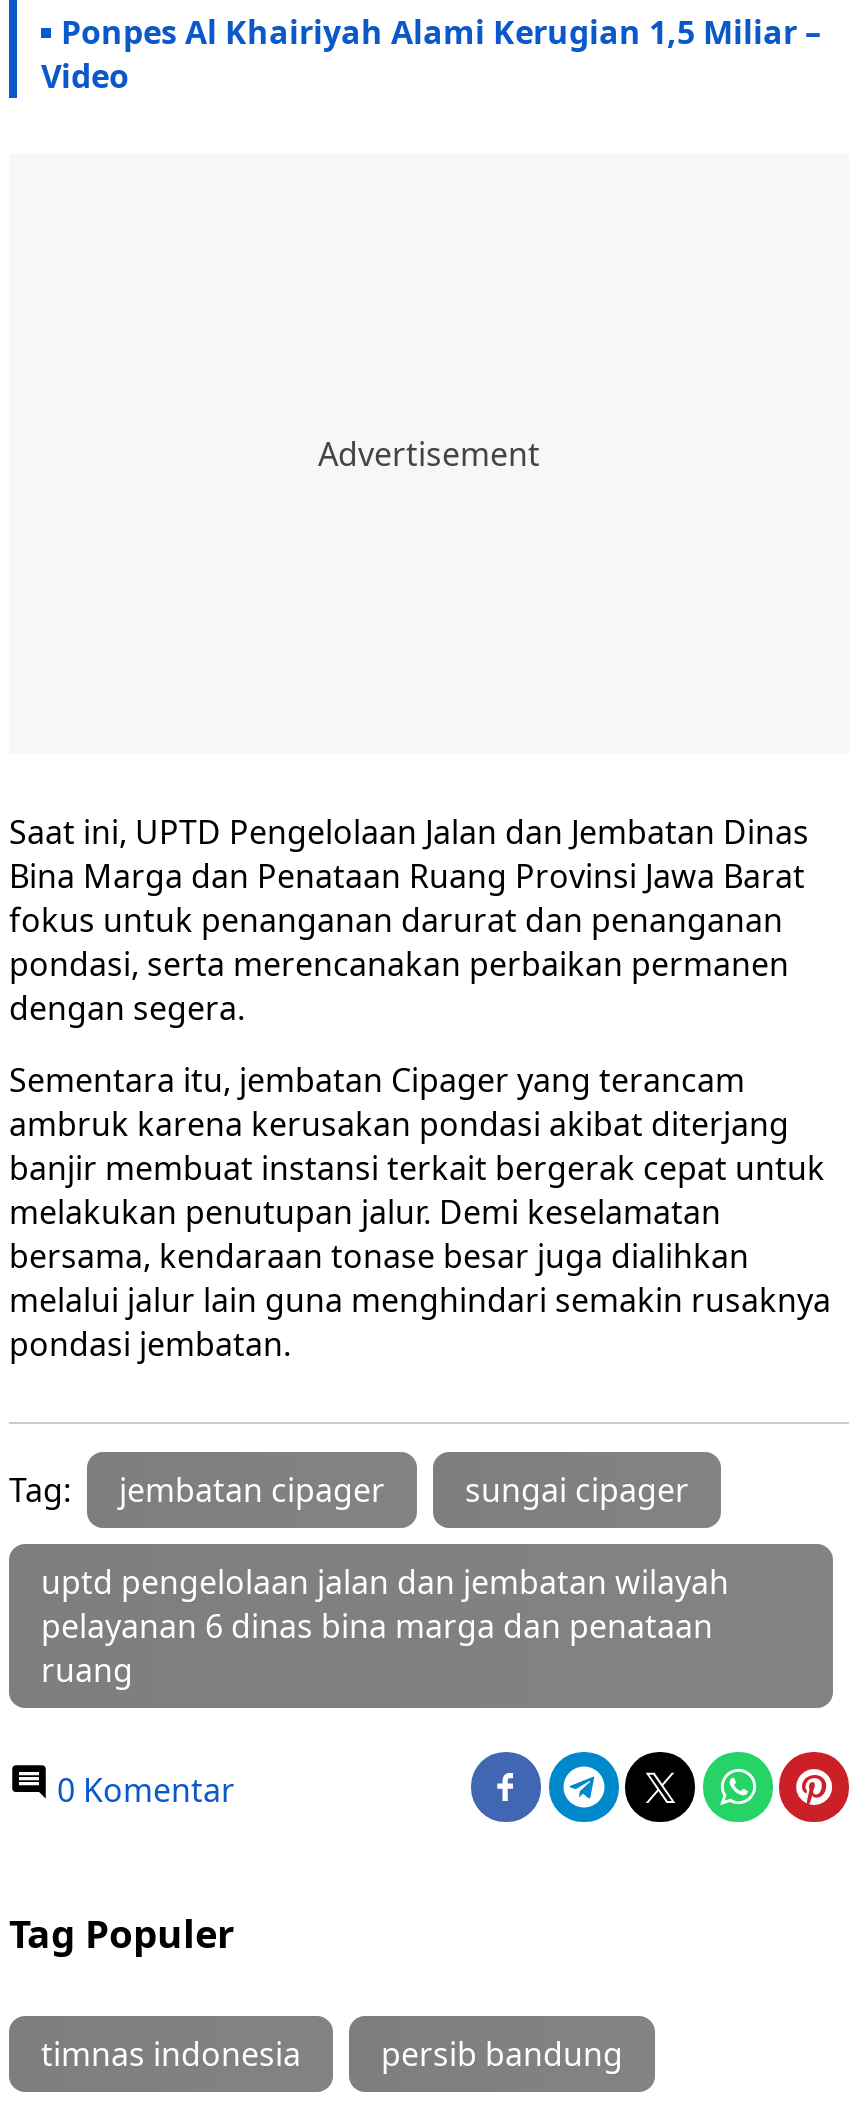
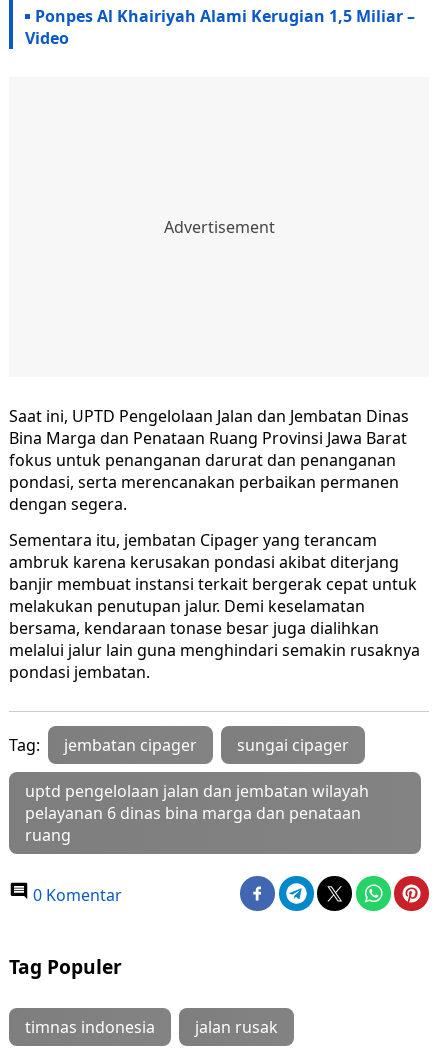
[381,2032,623,2076] persib bandung -> [195,1016,278,1038] jalan rusak

